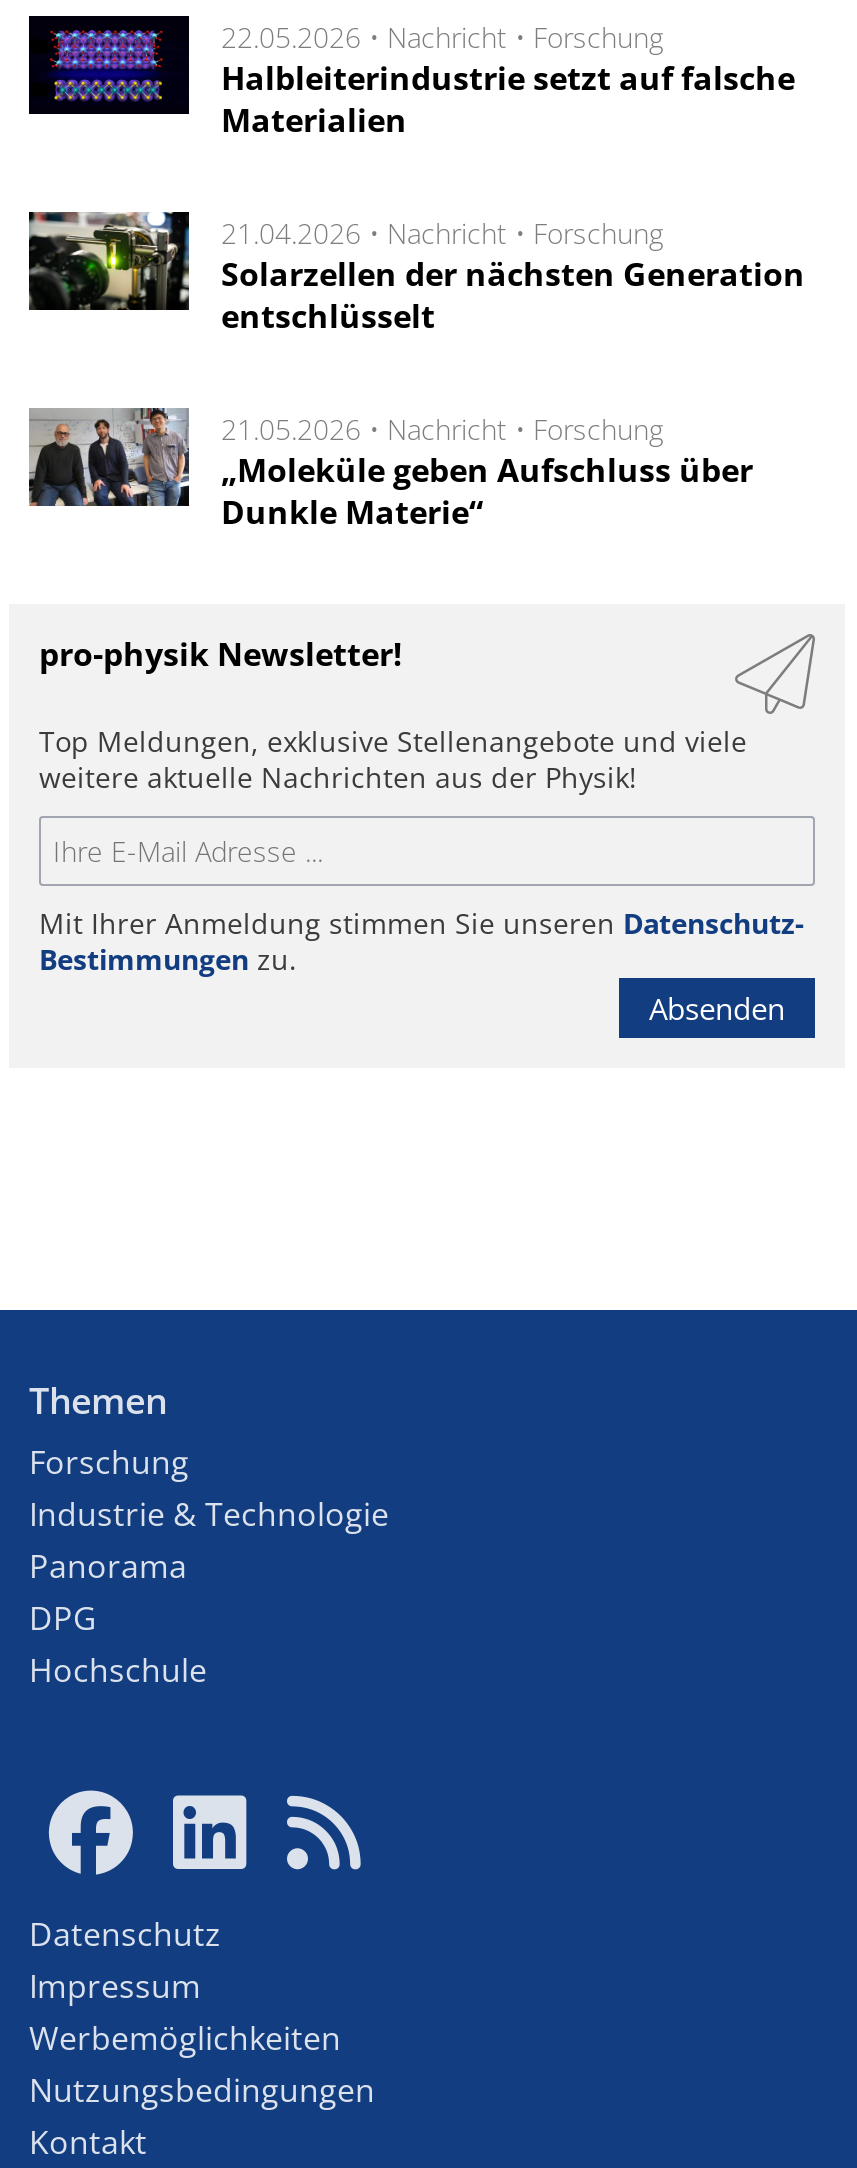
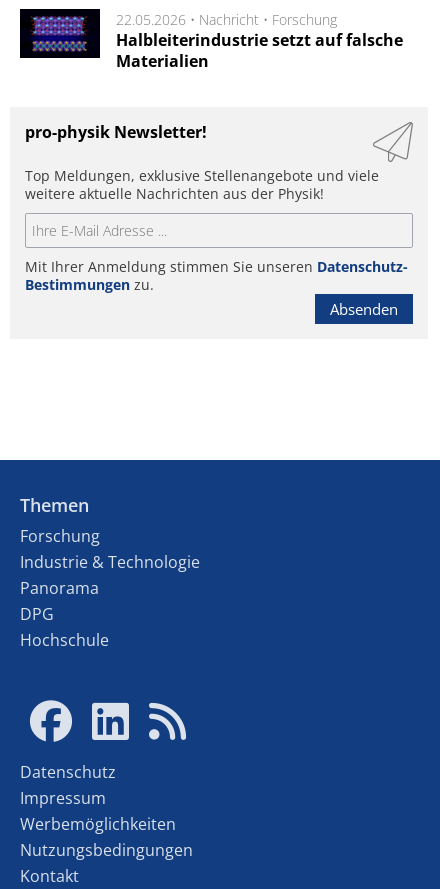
[27,210,805,534] [image] | 21.04.2026 • Nachricht • Forschung | Solarzellen der nächsten Generation | entschlüsselt | 21.05.2026 • Nachricht • Forschung | „Moleküle geben Aufschluss über | Dunkle Materie“ -> none
[27,406,191,508] [image] -> none

